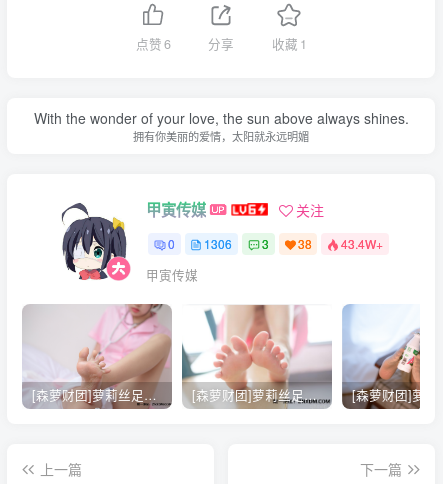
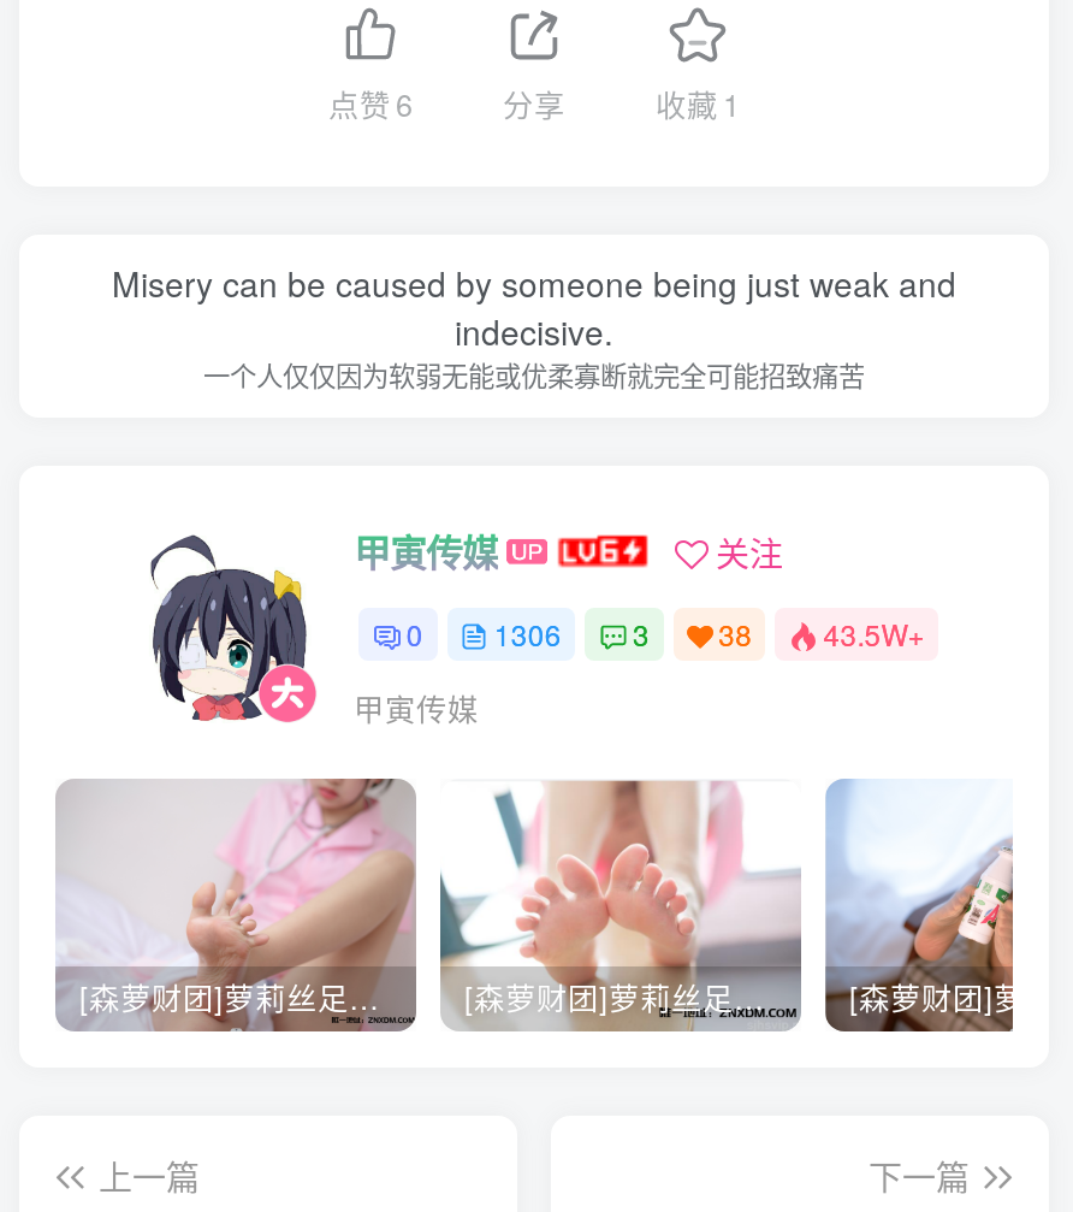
[33,108,408,144] With the wonder of your love, the sun above always shines. | 拥有你美丽的爱情，太阳就永远明媚 -> [112,258,956,393] Misery can be caused by someone being just weak and | indecisive. | 一个人仅仅因为软弱无能或优柔寡断就完全可能招致痛苦
[168,235,383,252] 0 1306 3 38 43.4W+ -> [406,614,924,655] 0 1306 3 38 43.5W+

